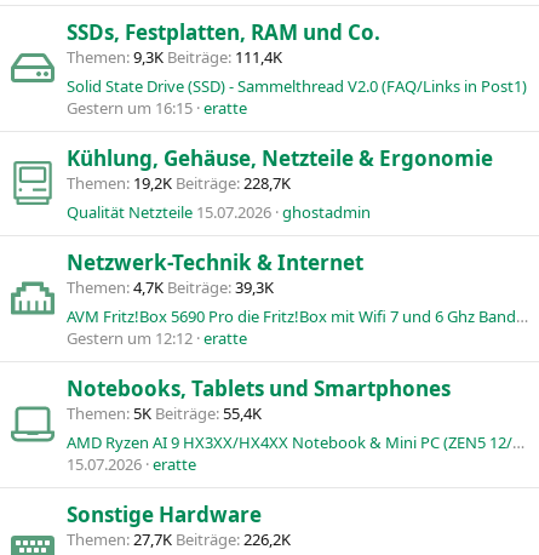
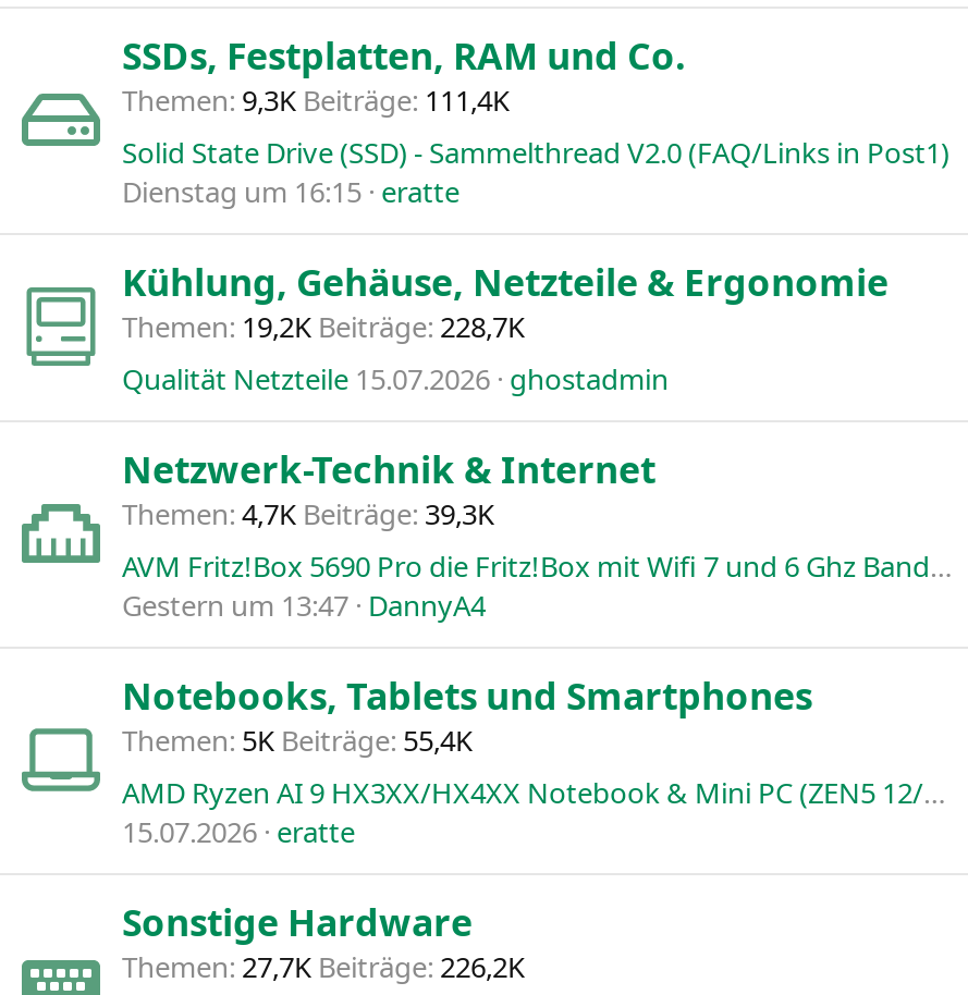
[67,97,247,119] Gestern um 16:15 eratte -> [122,172,460,211] Dienstag um 16:15 eratte
[67,327,247,349] Gestern um 12:12 eratte -> [122,586,486,625] Gestern um 13:47 DannyA4

